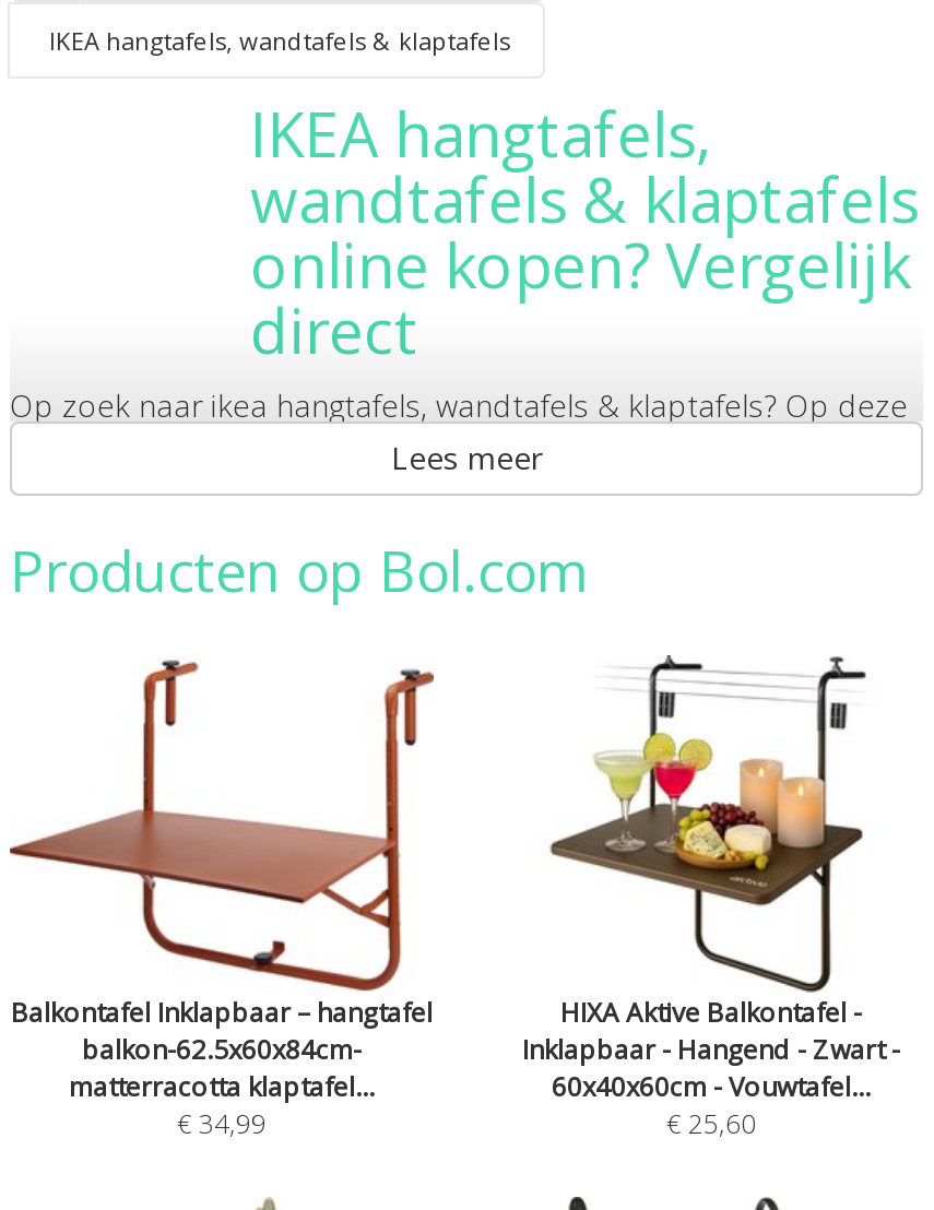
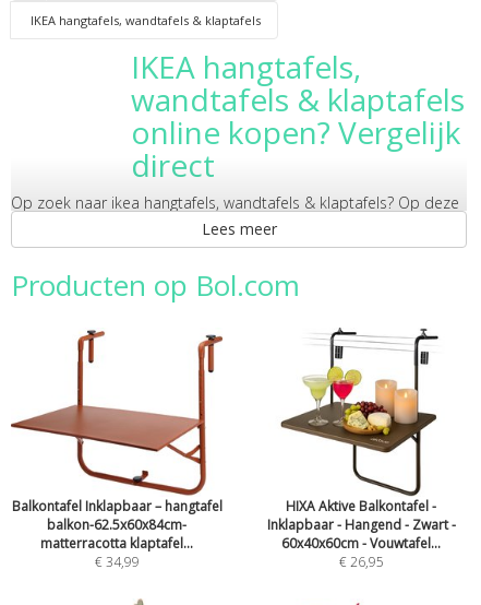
[666,1106,756,1143] € 25,60 -> [339,553,383,571] € 26,95

